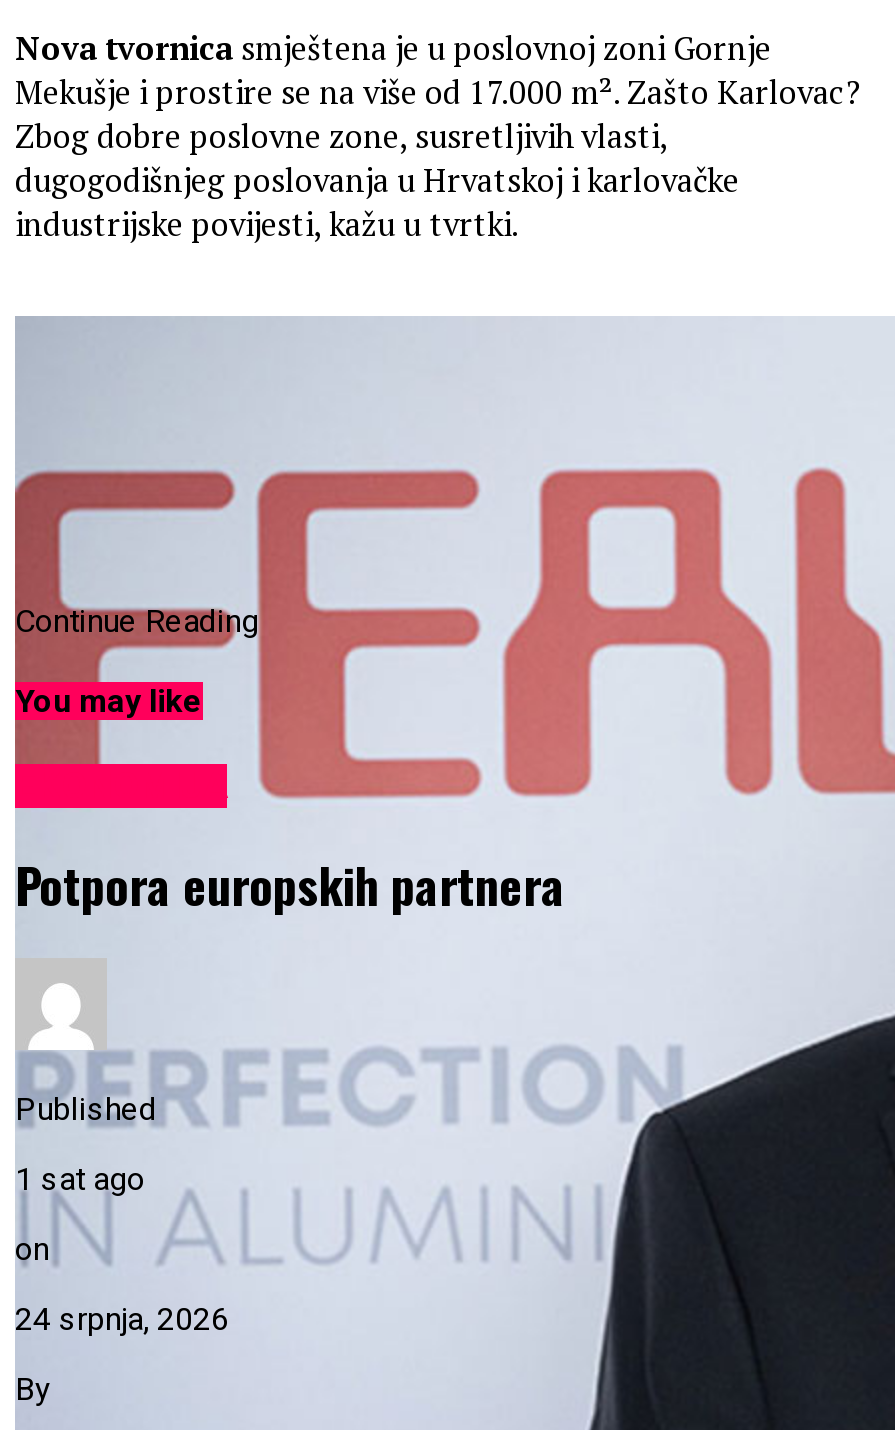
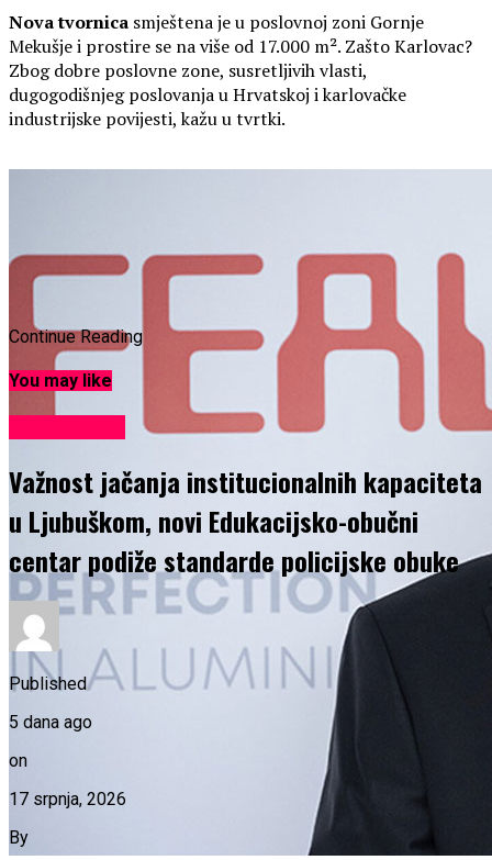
[15,847,565,919] Potpora europskih partnera -> [9,461,482,579] Važnost jačanja institucionalnih kapaciteta | u Ljubuškom, novi Edukacijsko-obučni | centar podiže standarde policijske obuke
moved [15,1112,889,1424] -> [10,685,489,857]: [image]
[15,1161,145,1199] 1 sat ago -> [9,712,92,733] 5 dana ago
[15,1301,229,1339] 24 srpnja, 2026 -> [9,789,126,810] 17 srpnja, 2026

